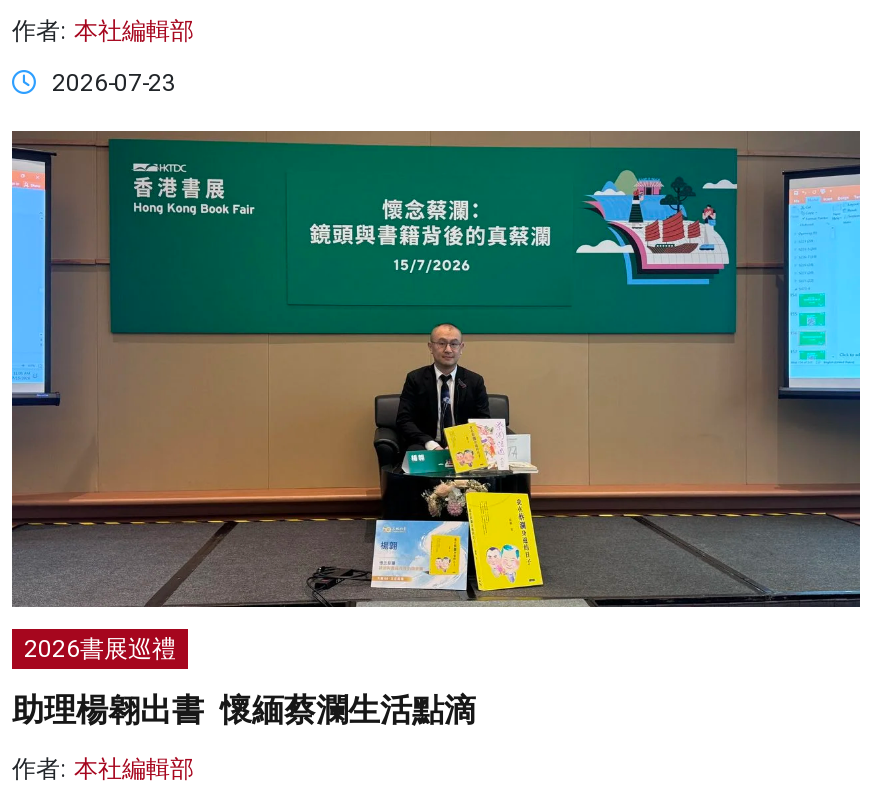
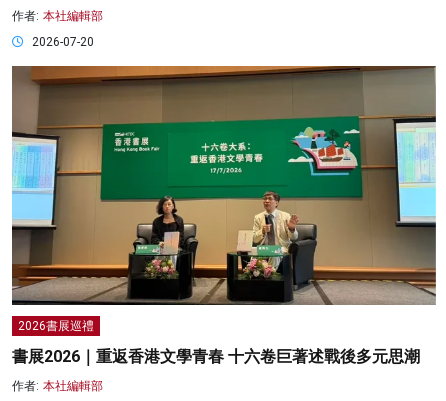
[52,68,176,96] 2026-07-23 -> [32,35,94,49] 2026-07-20
[10,130,862,608] [image] -> [11,65,437,306] [image]
[12,691,476,729] 助理楊翱出書 懷緬蔡瀾生活點滴 -> [12,347,420,366] 書展2026｜重返香港文學青春 十六卷巨著述戰後多元思潮

